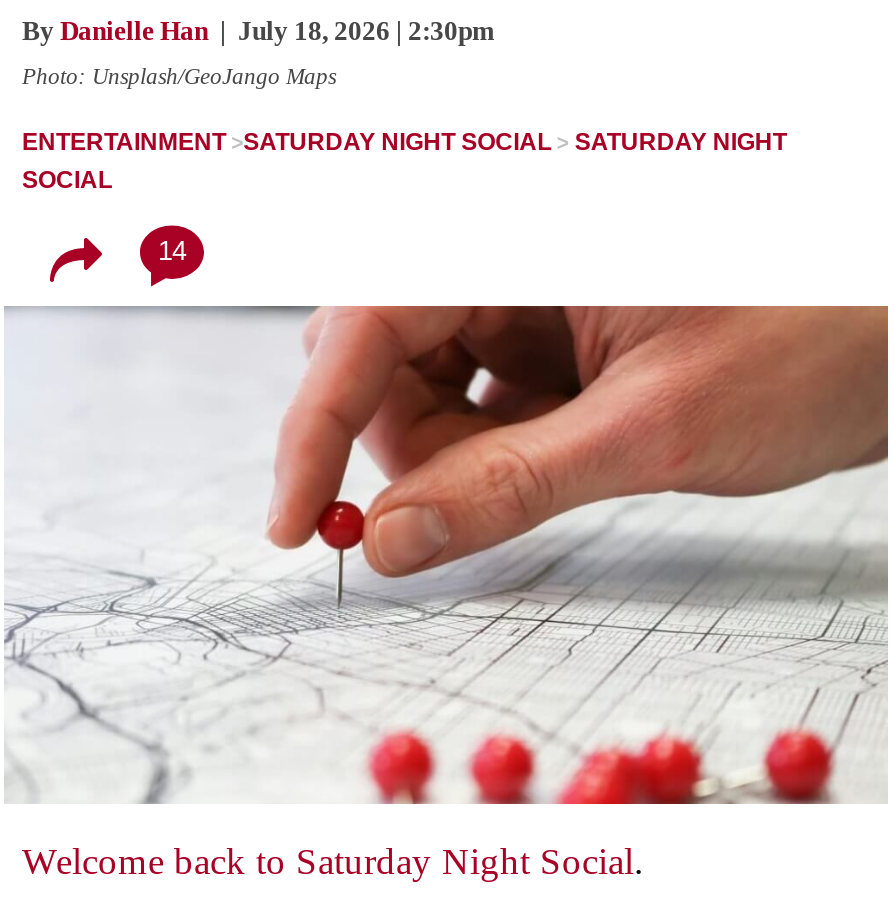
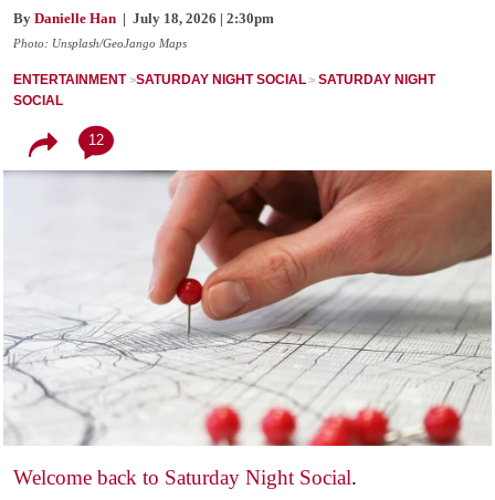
[158,237,186,267] 14 -> [88,132,104,149] 12

